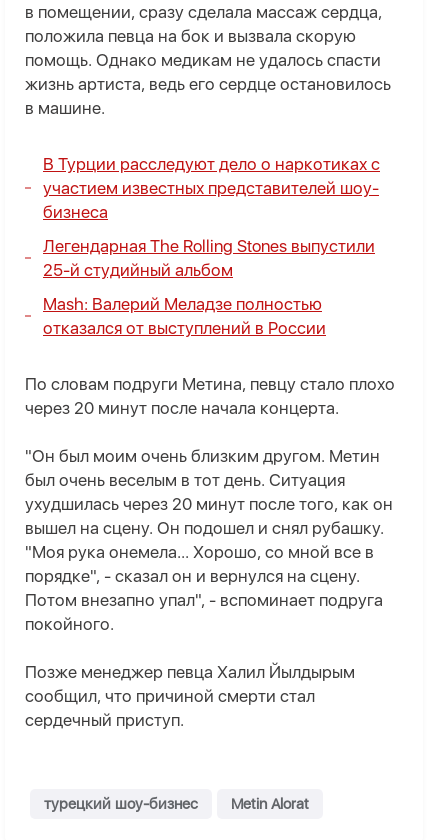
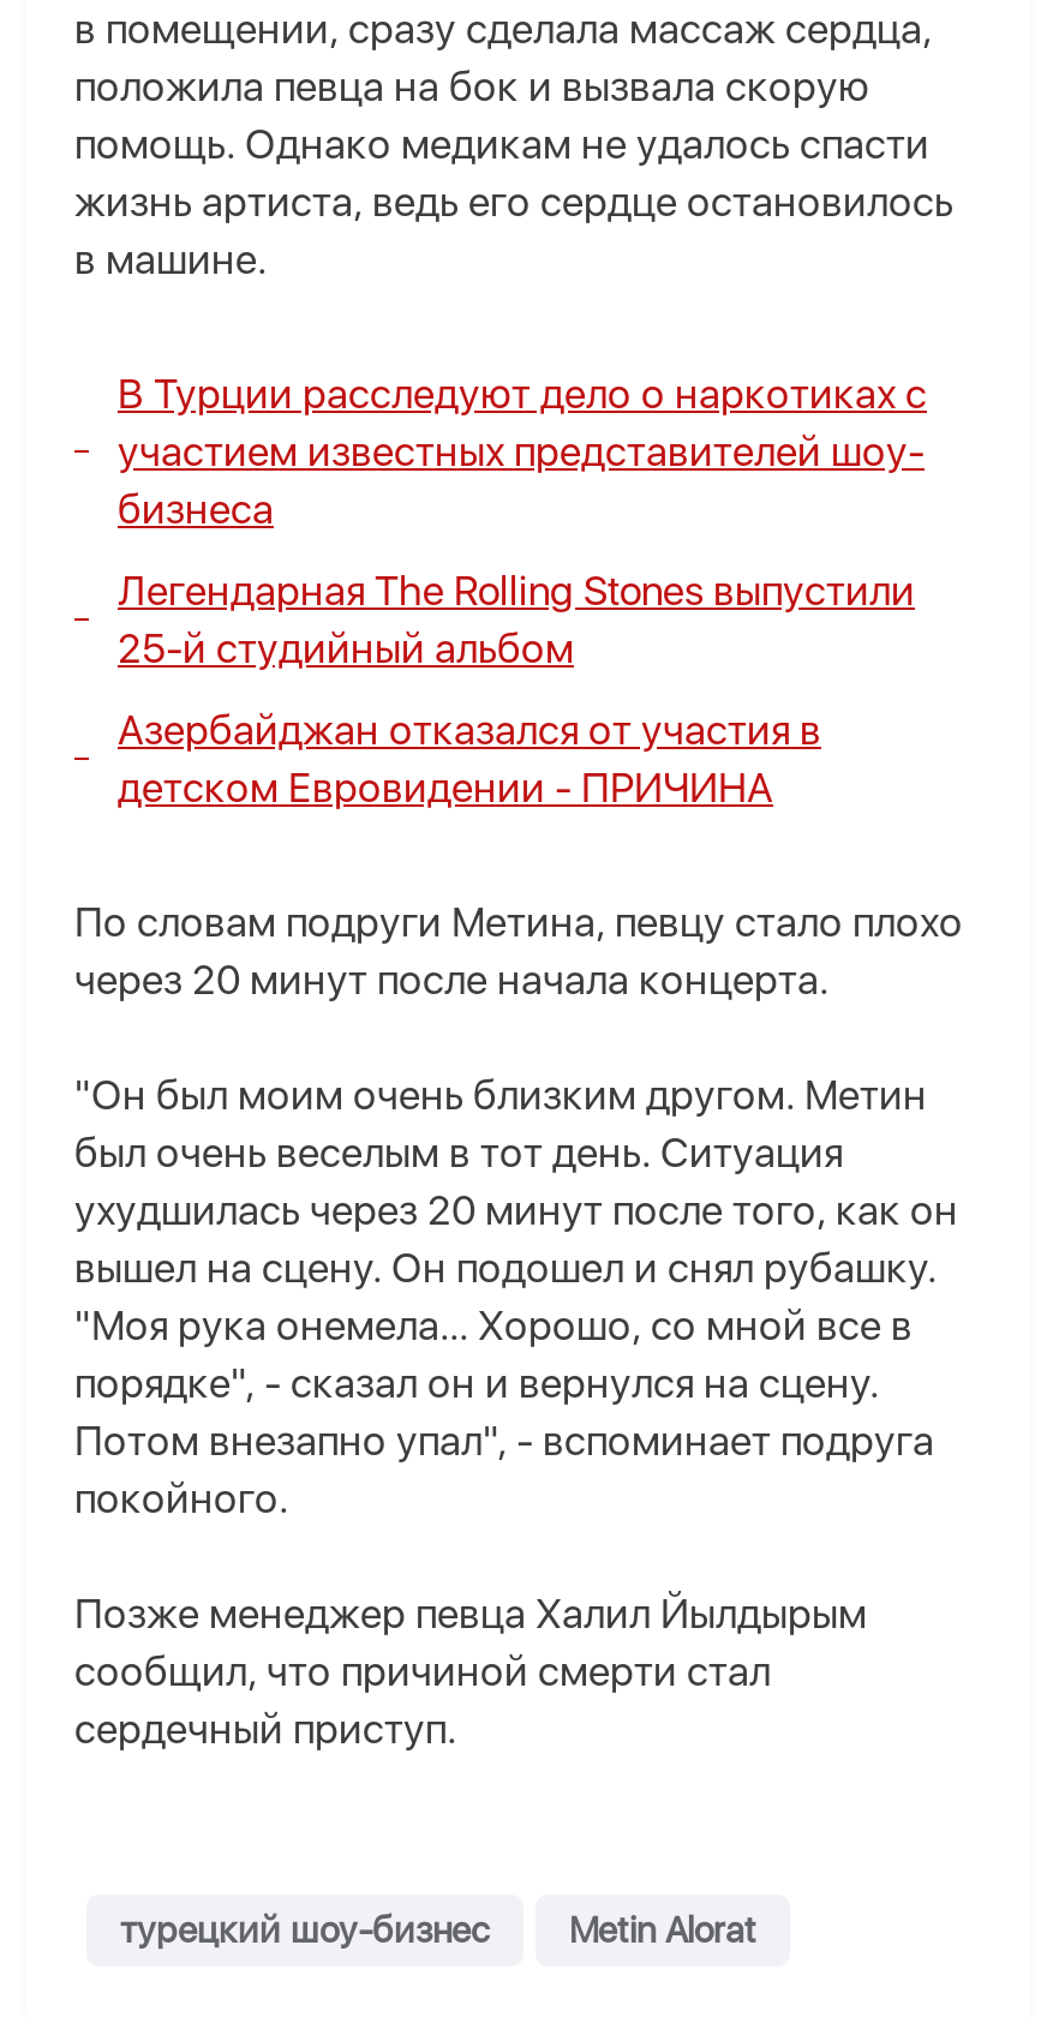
[43,294,326,338] Mash: Валерий Меладзе полностью | отказался от выступлений в России -> [118,707,821,812] Азербайджан отказался от участия в | детском Евровидении - ПРИЧИНА

